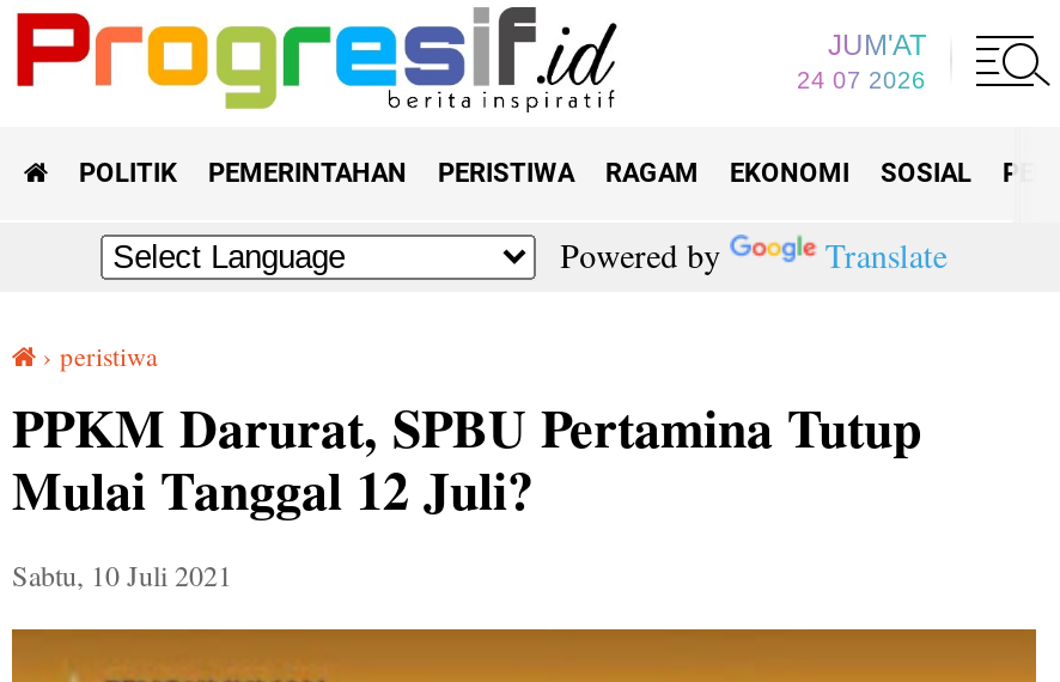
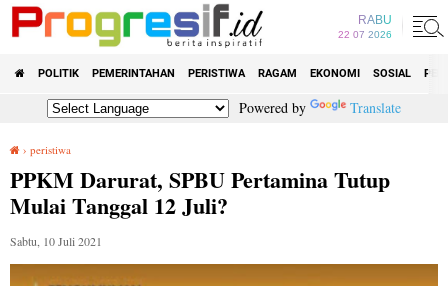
[797,29,926,93] JUM'AT | 24 07 2026 -> [338,13,392,40] RABU | 22 07 2026

